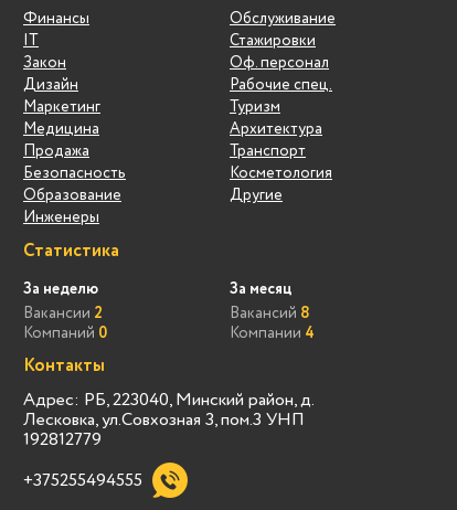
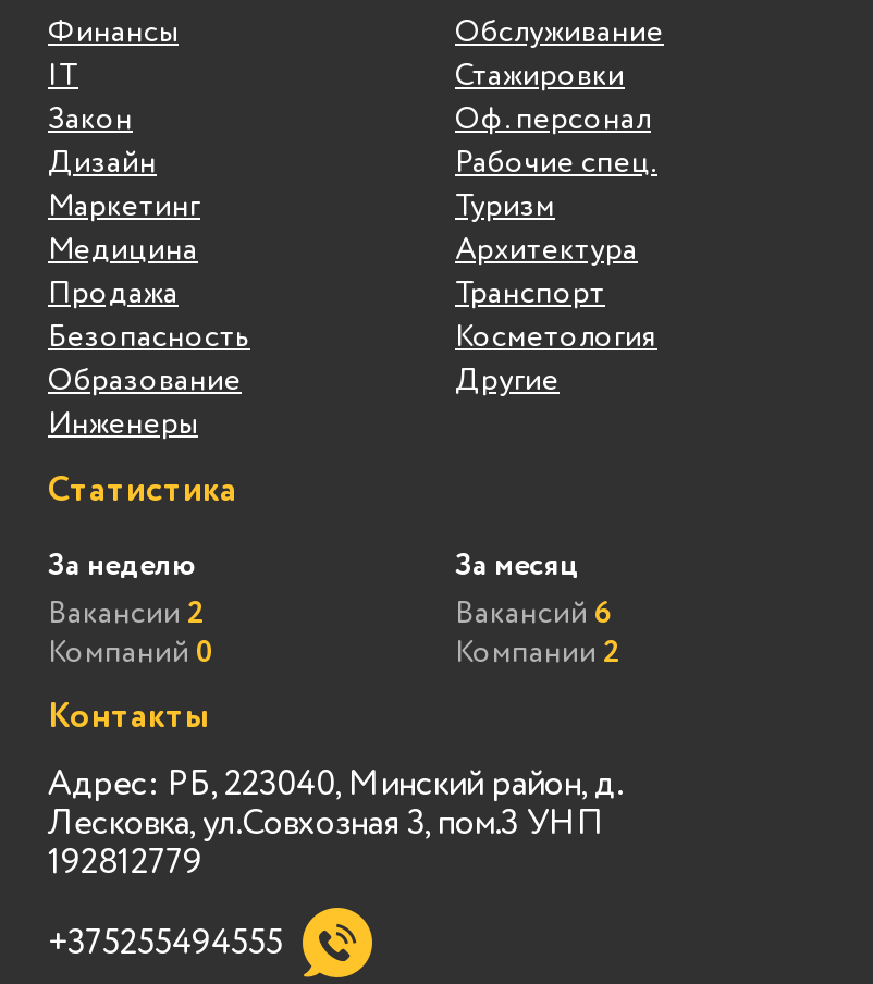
[230,306,310,321] Вакансий 8 -> [455,599,612,629] Вакансий 6
[230,326,315,341] Компании 4 -> [455,638,620,669] Компании 2

